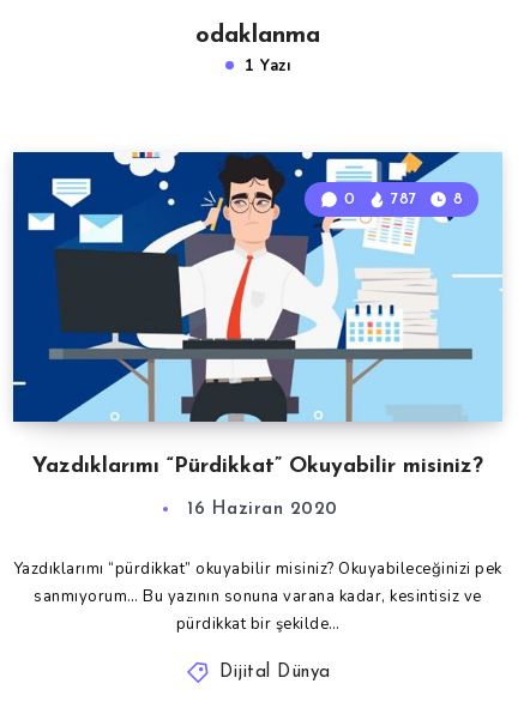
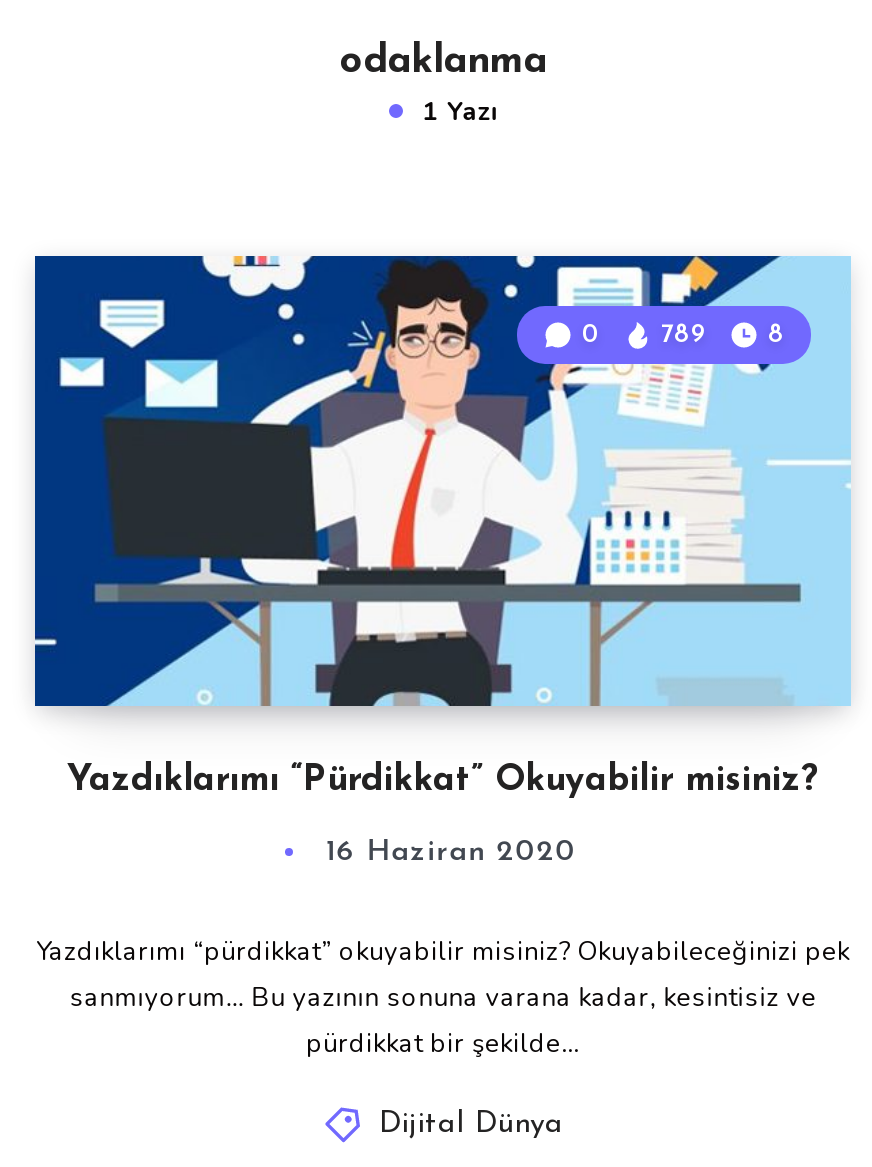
[344,192,463,207] 0 787 8 -> [582,322,785,348] 0 789 8

